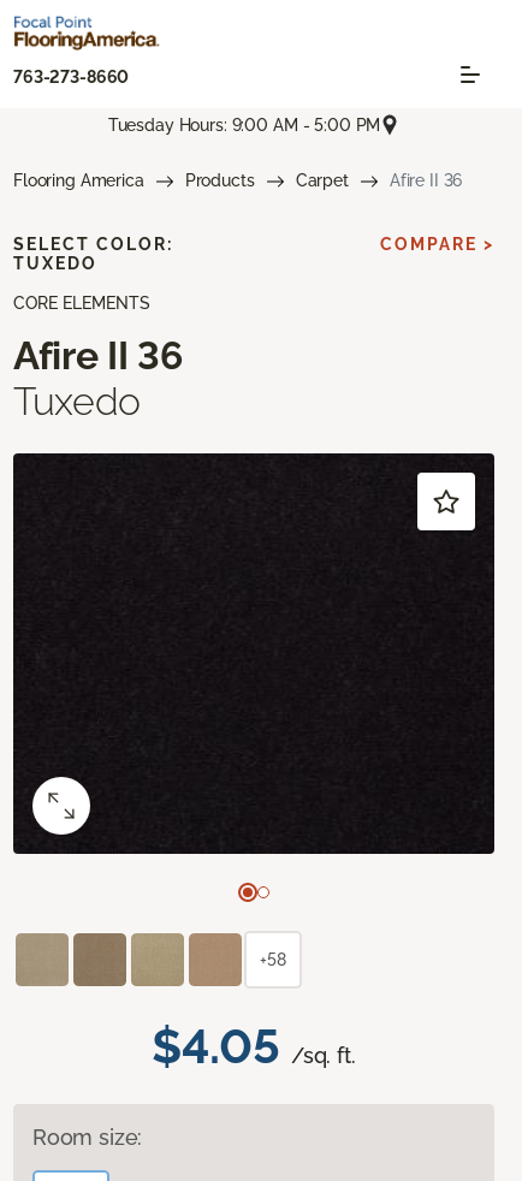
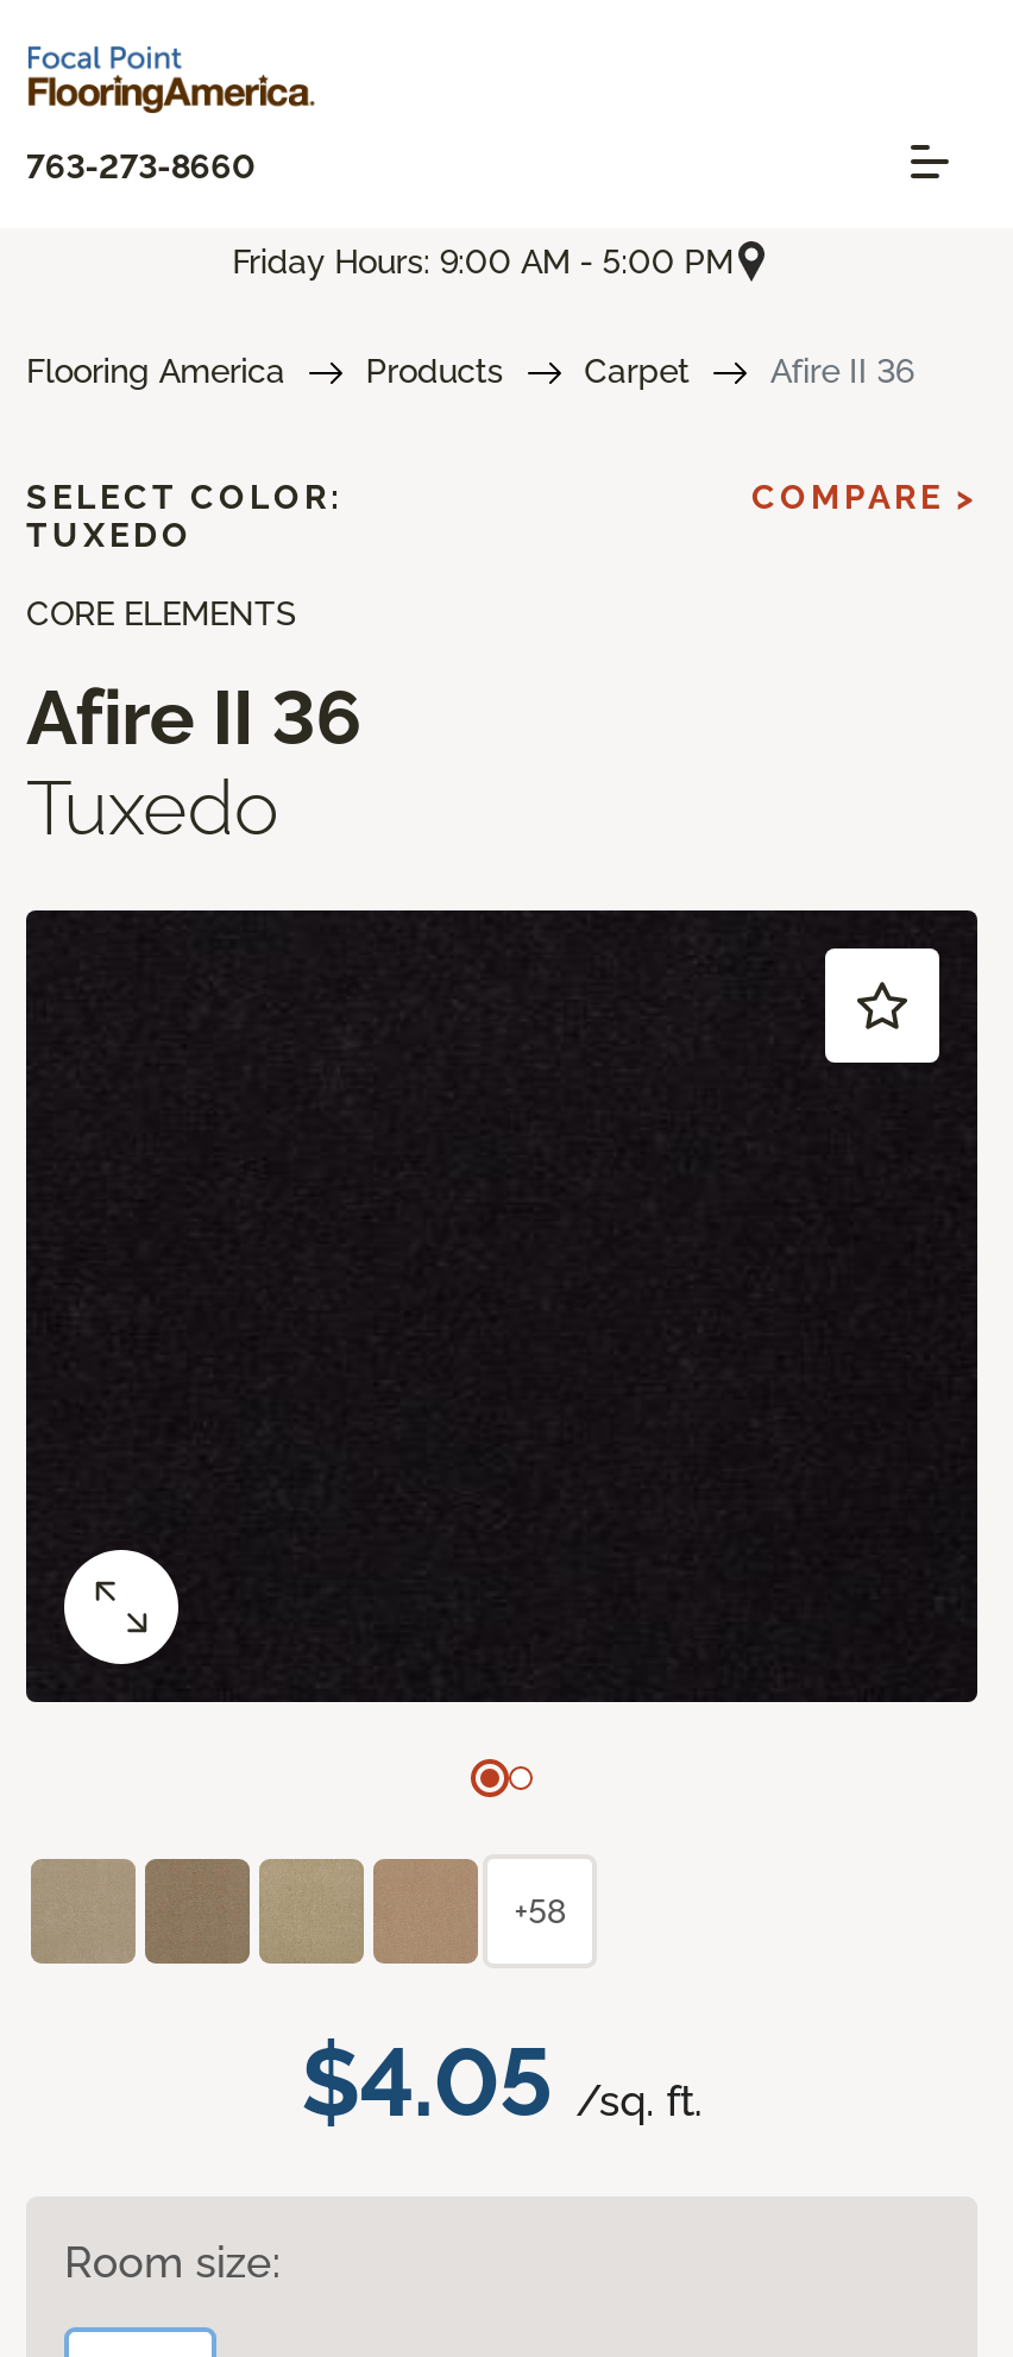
[108,115,380,134] Tuesday Hours: 9:00 AM - 5:00 PM -> [232,242,733,280] Friday Hours: 9:00 AM - 5:00 PM

